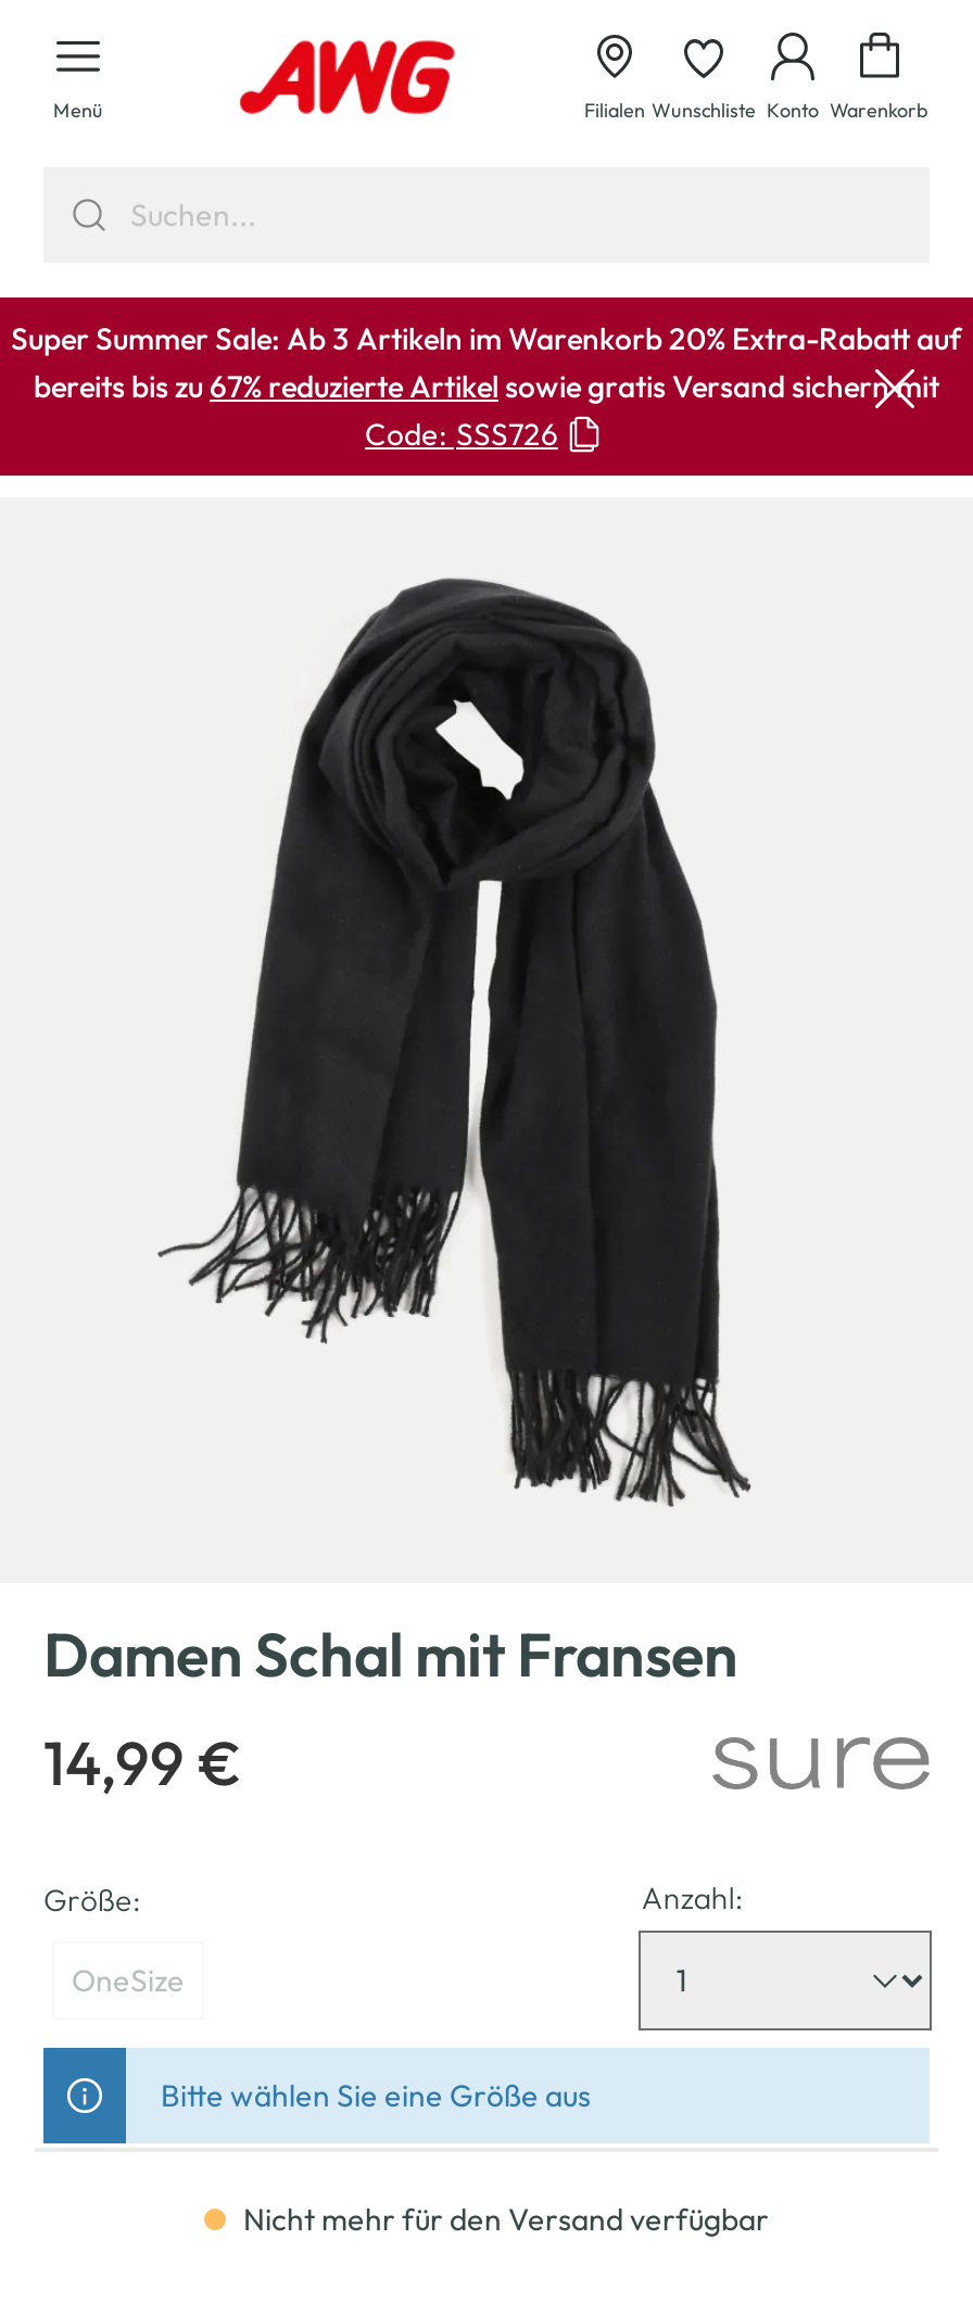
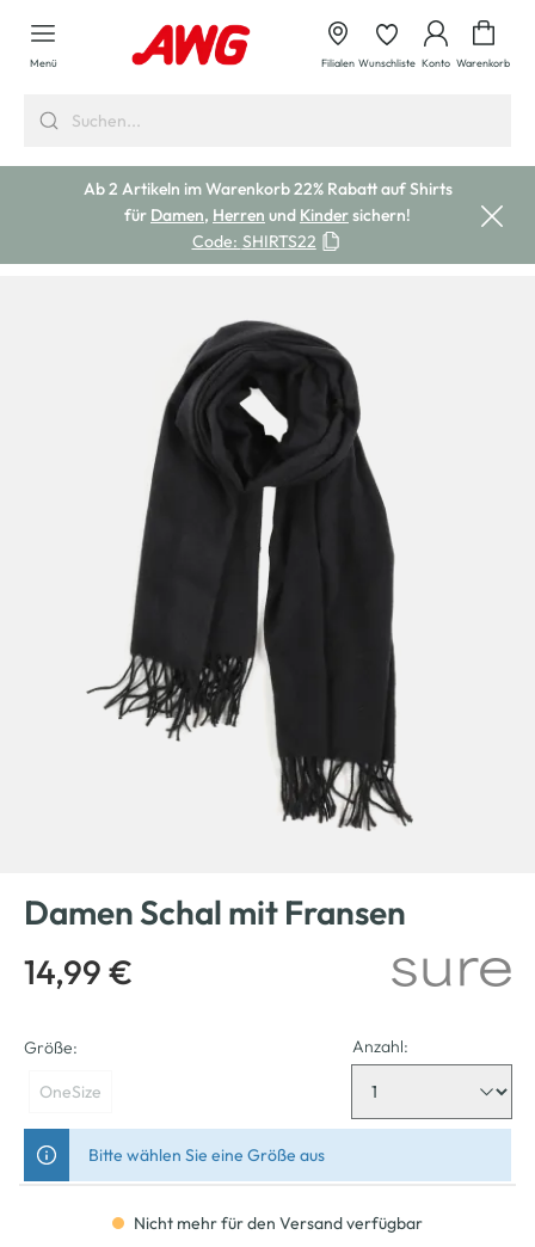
[11,319,962,454] Super Summer Sale: Ab 3 Artikeln im Warenkorb 20% Extra-Rabatt auf | bereits bis zu 67% reduzierte Artikel sowie gratis Versand sichern mit | Code: SSS726 -> [83,178,452,252] Ab 2 Artikeln im Warenkorb 22% Rabatt auf Shirts | für Damen, Herren und Kinder sichern! | Code: SHIRTS22

